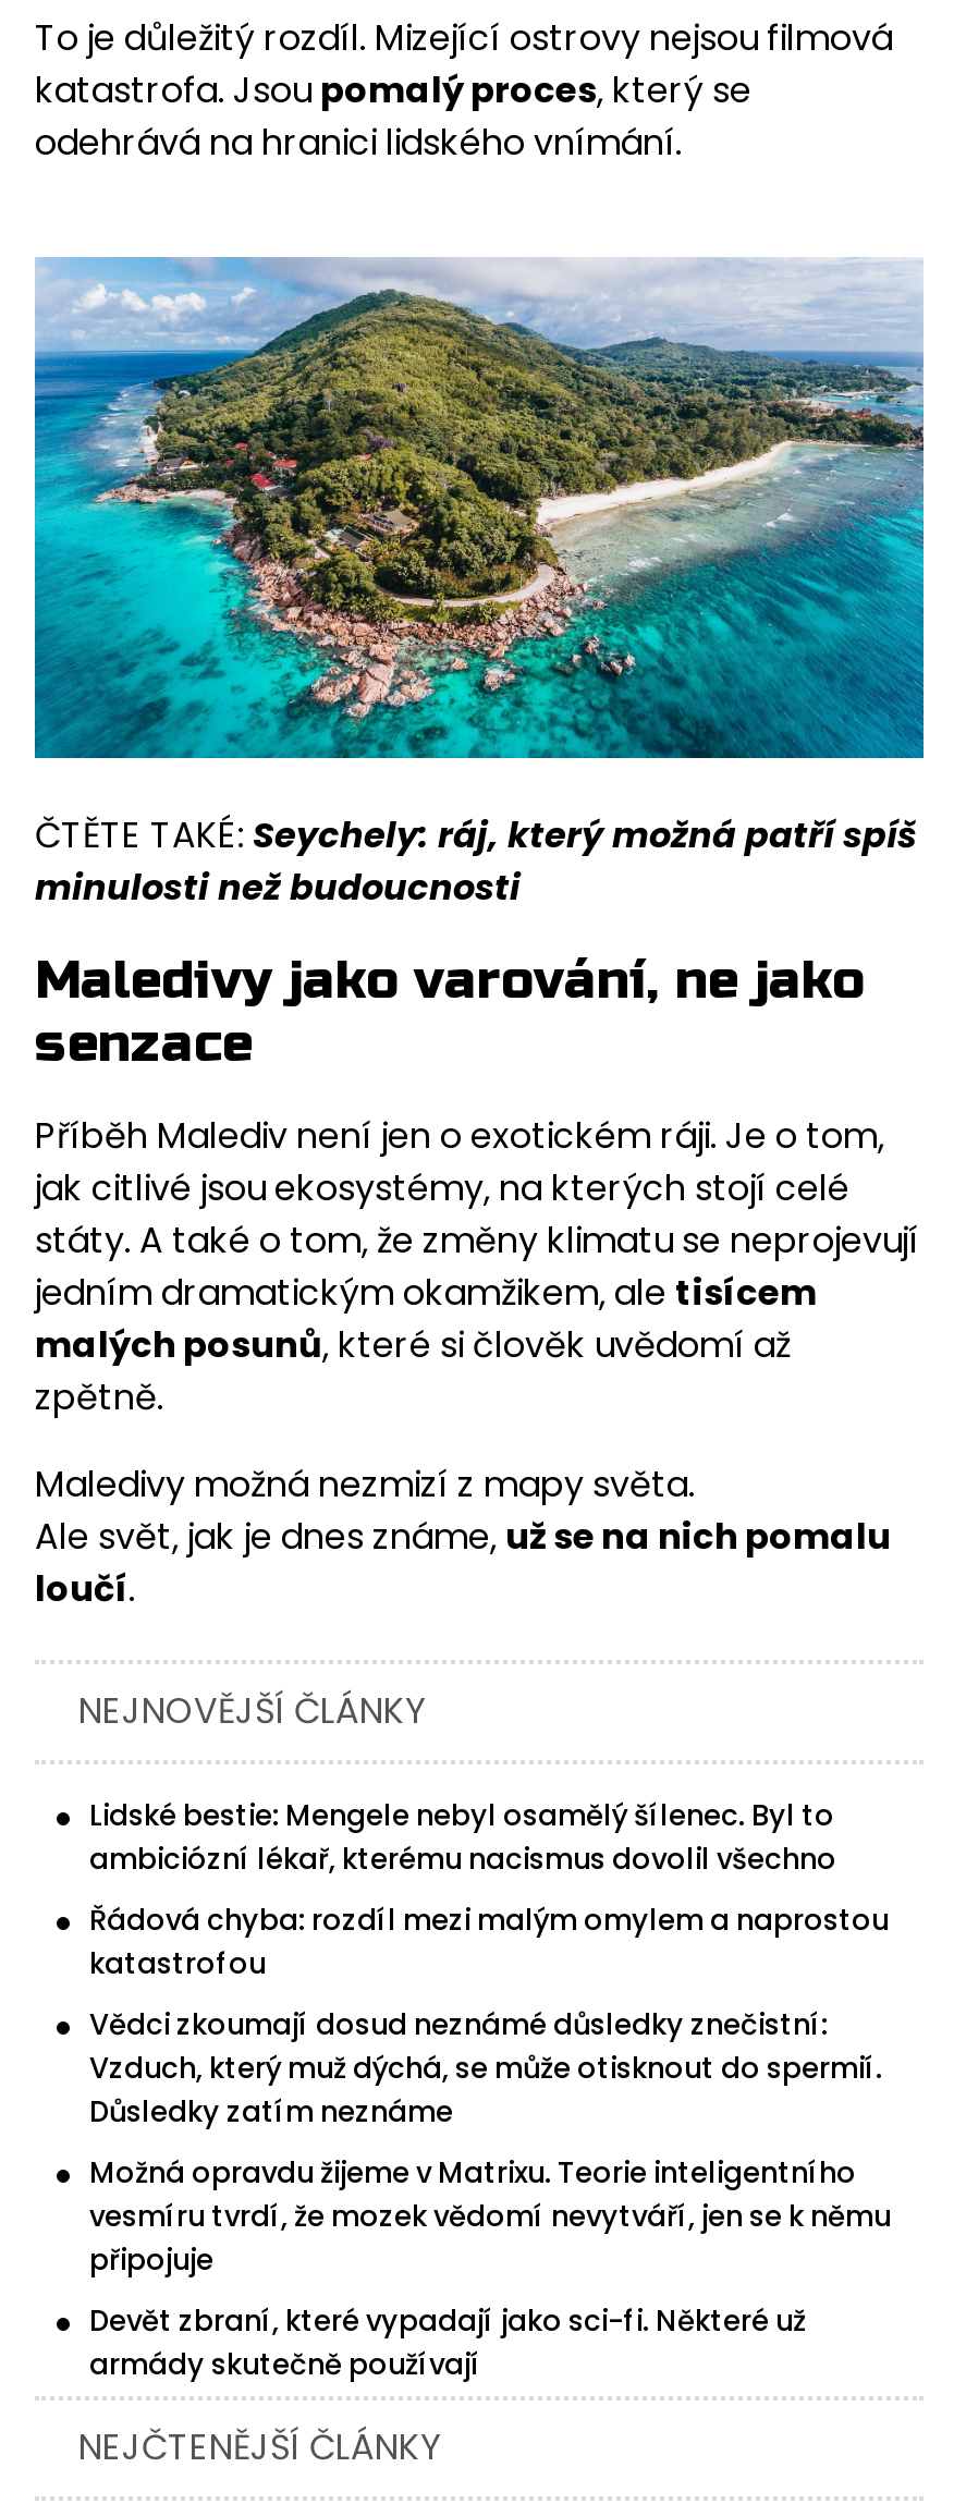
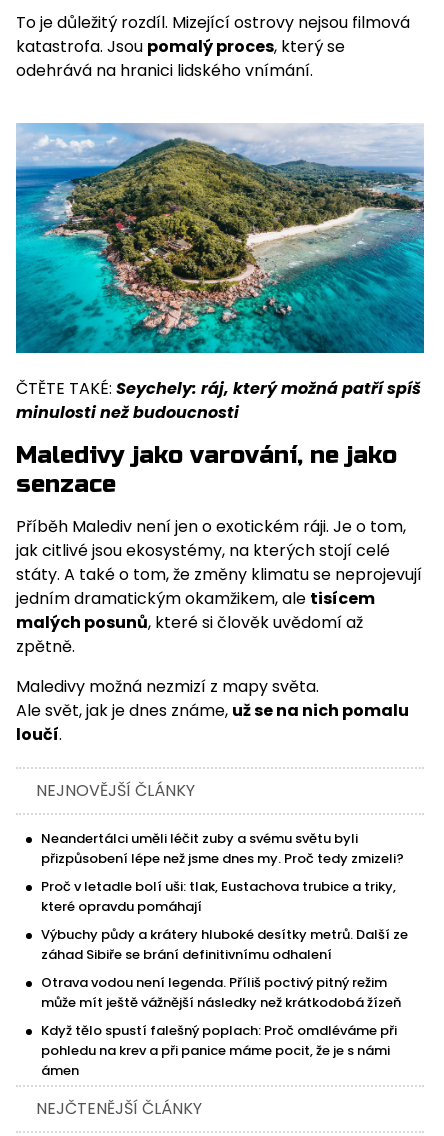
[89,1794,836,1879] Lidské bestie: Mengele nebyl osamělý šílenec. Byl to | ambiciózní lékař, kterému nacismus dovolil všechno -> [41,828,404,867] Neandertálci uměli léčit zuby a svému světu byli | přizpůsobení lépe než jsme dnes my. Proč tedy zmizeli?
[89,1898,889,1983] Řádová chyba: rozdíl mezi malým omylem a naprostou | katastrofou -> [41,876,396,915] Proč v letadle bolí uši: tlak, Eustachova trubice a triky, | které opravdu pomáhají
[89,2003,882,2132] Vědci zkoumají dosud neznámé důsledky znečistní: | Vzduch, který muž dýchá, se může otisknout do spermií. | Důsledky zatím neznáme -> [41,924,408,963] Výbuchy půdy a krátery hluboké desítky metrů. Další ze | záhad Sibiře se brání definitivnímu odhalení
[89,2151,891,2280] Možná opravdu žijeme v Matrixu. Teorie inteligentního | vesmíru tvrdí, že mozek vědomí nevytváří, jen se k němu | připojuje -> [41,972,401,1011] Otrava vodou není legenda. Příliš poctivý pitný režim | může mít ještě vážnější následky než krátkodobá žízeň
[89,2299,806,2384] Devět zbraní, které vypadají jako sci-fi. Některé už | armády skutečně používají -> [41,1020,397,1079] Když tělo spustí falešný poplach: Proč omdléváme při | pohledu na krev a při panice máme pocit, že je s námi | ámen

